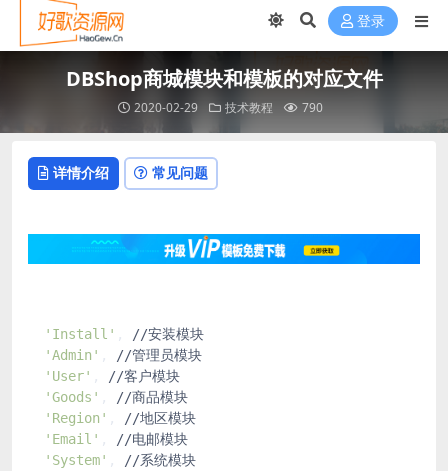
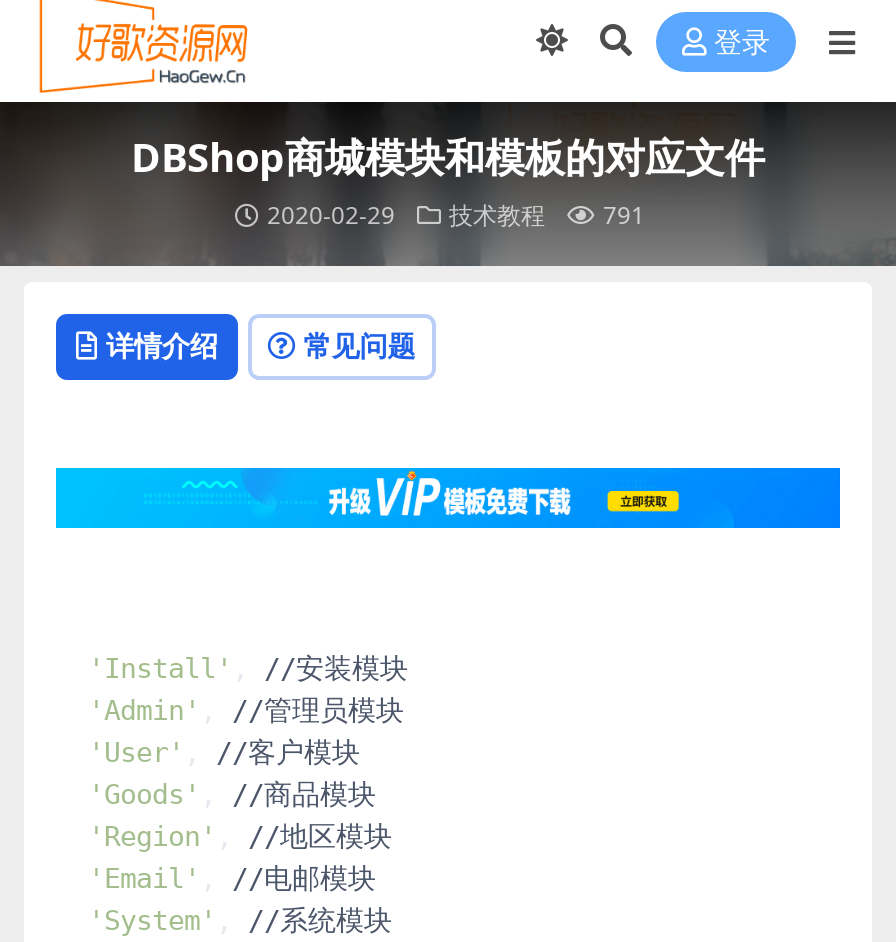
[133,99,322,116] 2020-02-29 技术教程 790 -> [267,198,645,232] 2020-02-29 技术教程 791

